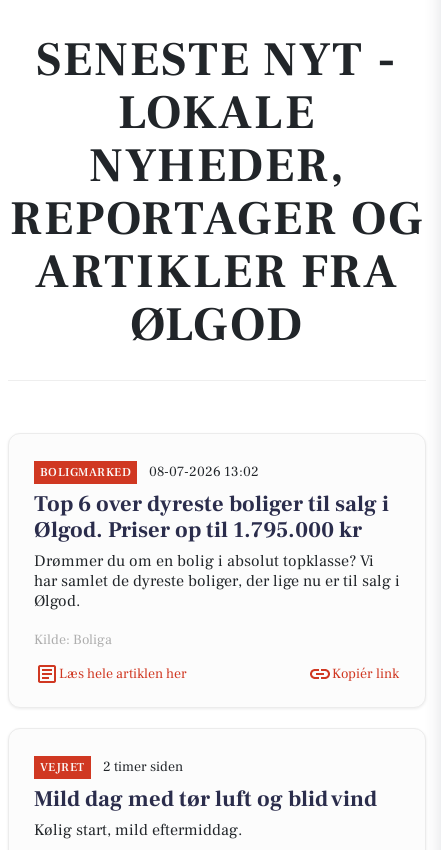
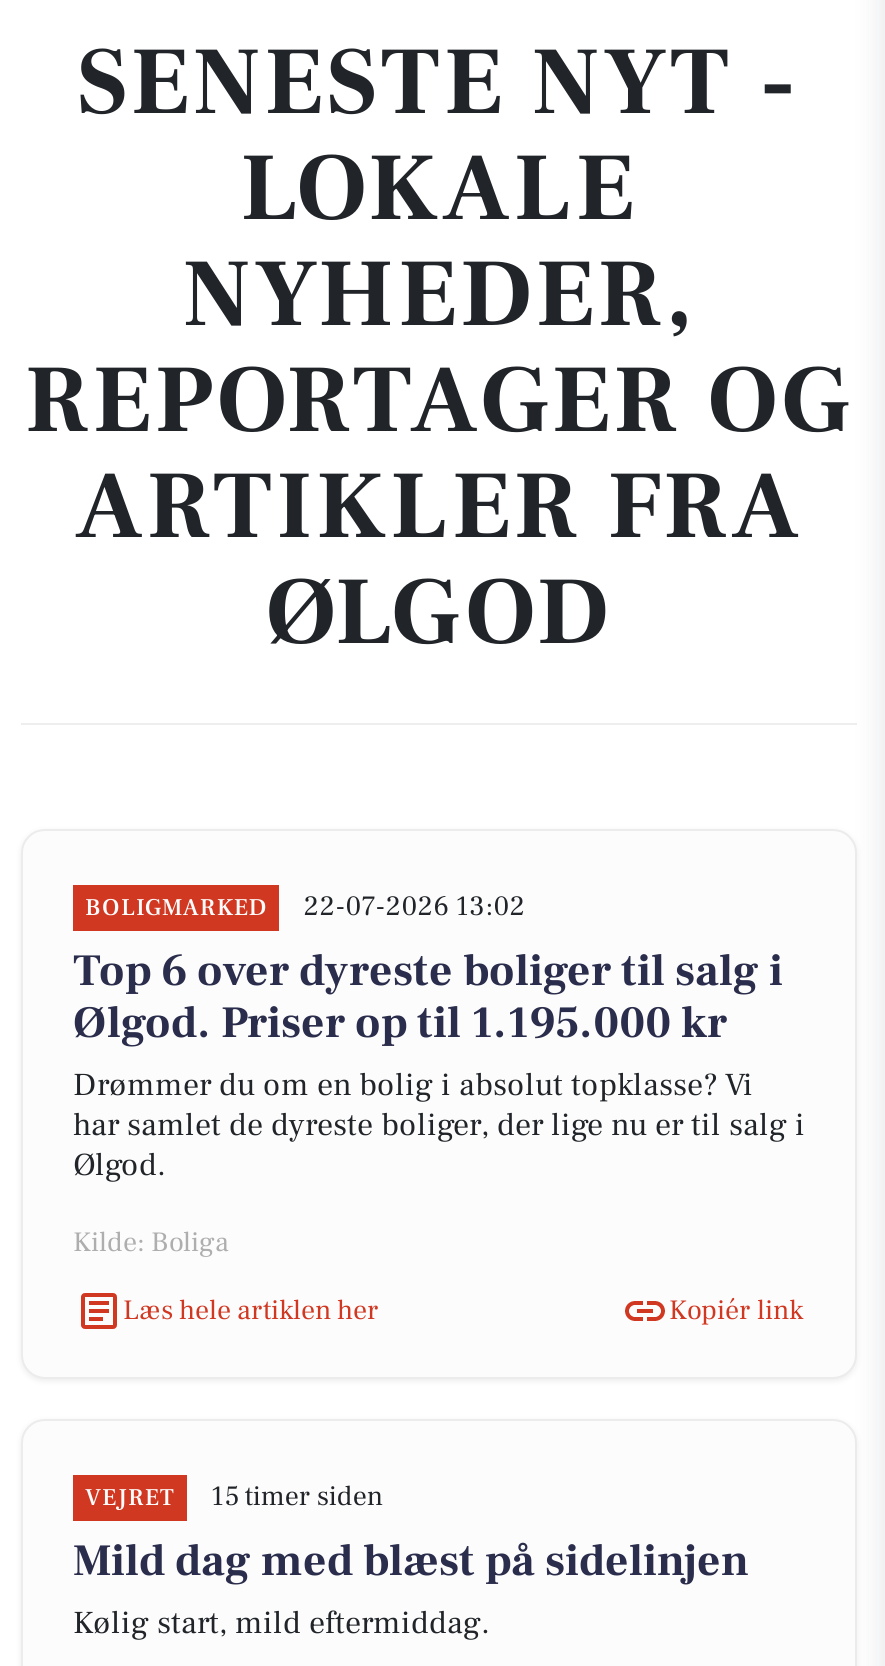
[40,463,259,481] BOLIGMARKED 08-07-2026 13:02 -> [85,889,526,925] BOLIGMARKED 22-07-2026 13:02
[34,516,362,544] Ølgod. Priser op til 1.795.000 kr -> [73,995,727,1051] Ølgod. Priser op til 1.195.000 kr
[34,758,377,813] 2 timer siden | Mild dag med tør luft og blid vind -> [73,1479,749,1589] 15 timer siden | Mild dag med blæst på sidelinjen

